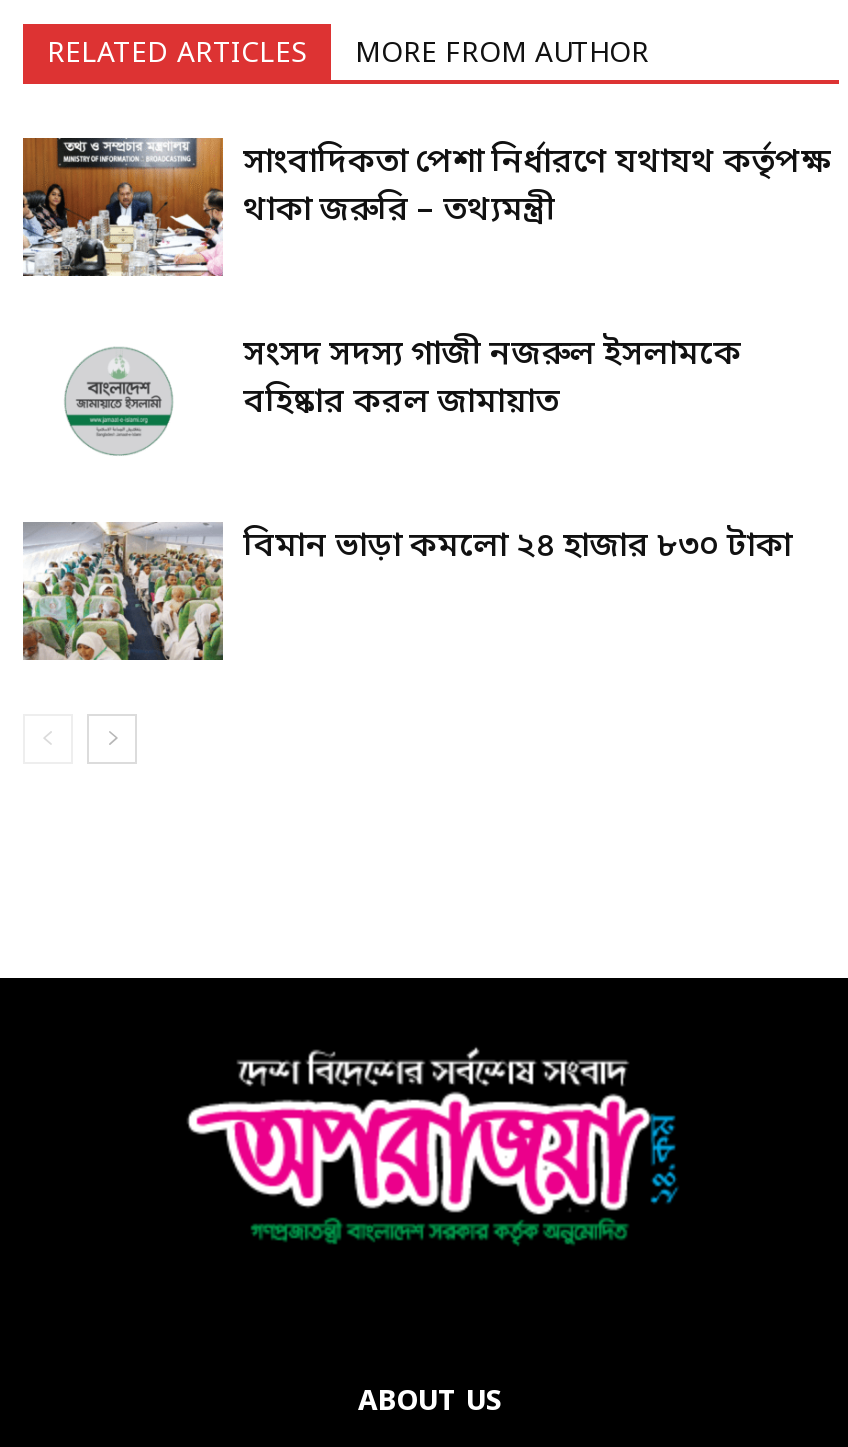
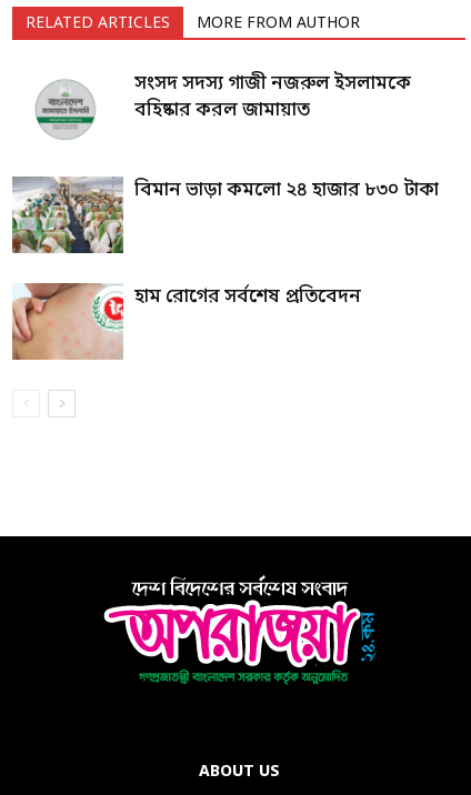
[21,135,831,279] [image] | সাংবাদিকতা পেশা নির্ধারণে যথাযথ কর্তৃপক্ষ | থাকা জরুরি – তথ্যমন্ত্রী -> none
moved [67,333,791,571] -> [37,71,439,203]: [image] | সংসদ সদস্য গাজী নজরুল ইসলামকে | বহিষ্কার করল জামায়াত | বিমান ভাড়া কমলো ২৪ হাজার ৮৩০ টাকা
moved [19,519,227,663] -> [10,174,126,254]: [image]
none -> [11,283,361,360] [image] | হাম রোগের সর্বশেষ প্রতিবেদন

